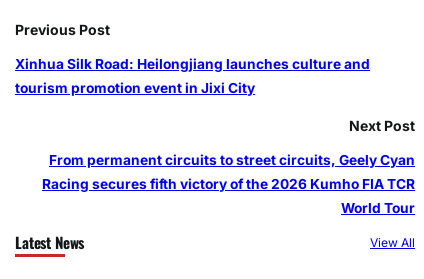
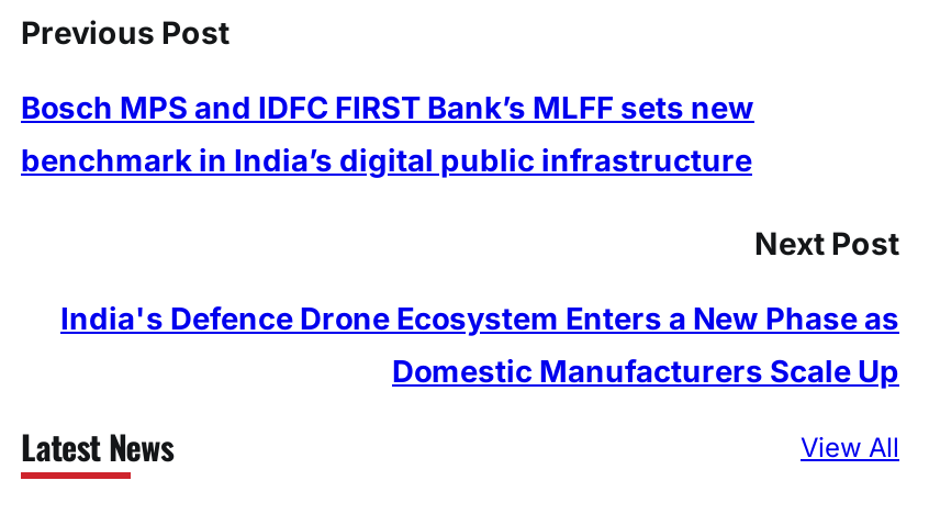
[15,56,370,72] Xinhua Silk Road: Heilongjiang launches culture and -> [21,89,754,124] Bosch MPS and IDFC FIRST Bank’s MLFF sets new
[15,80,255,96] tourism promotion event in Jixi City -> [21,142,752,177] benchmark in India’s digital public infrastructure
[42,152,415,216] From permanent circuits to street circuits, Geely Cyan | Racing secures fifth victory of the 2026 Kumho FIA TCR | World Tour -> [60,300,899,388] India's Defence Drone Ecosystem Enters a New Phase as | Domestic Manufacturers Scale Up

